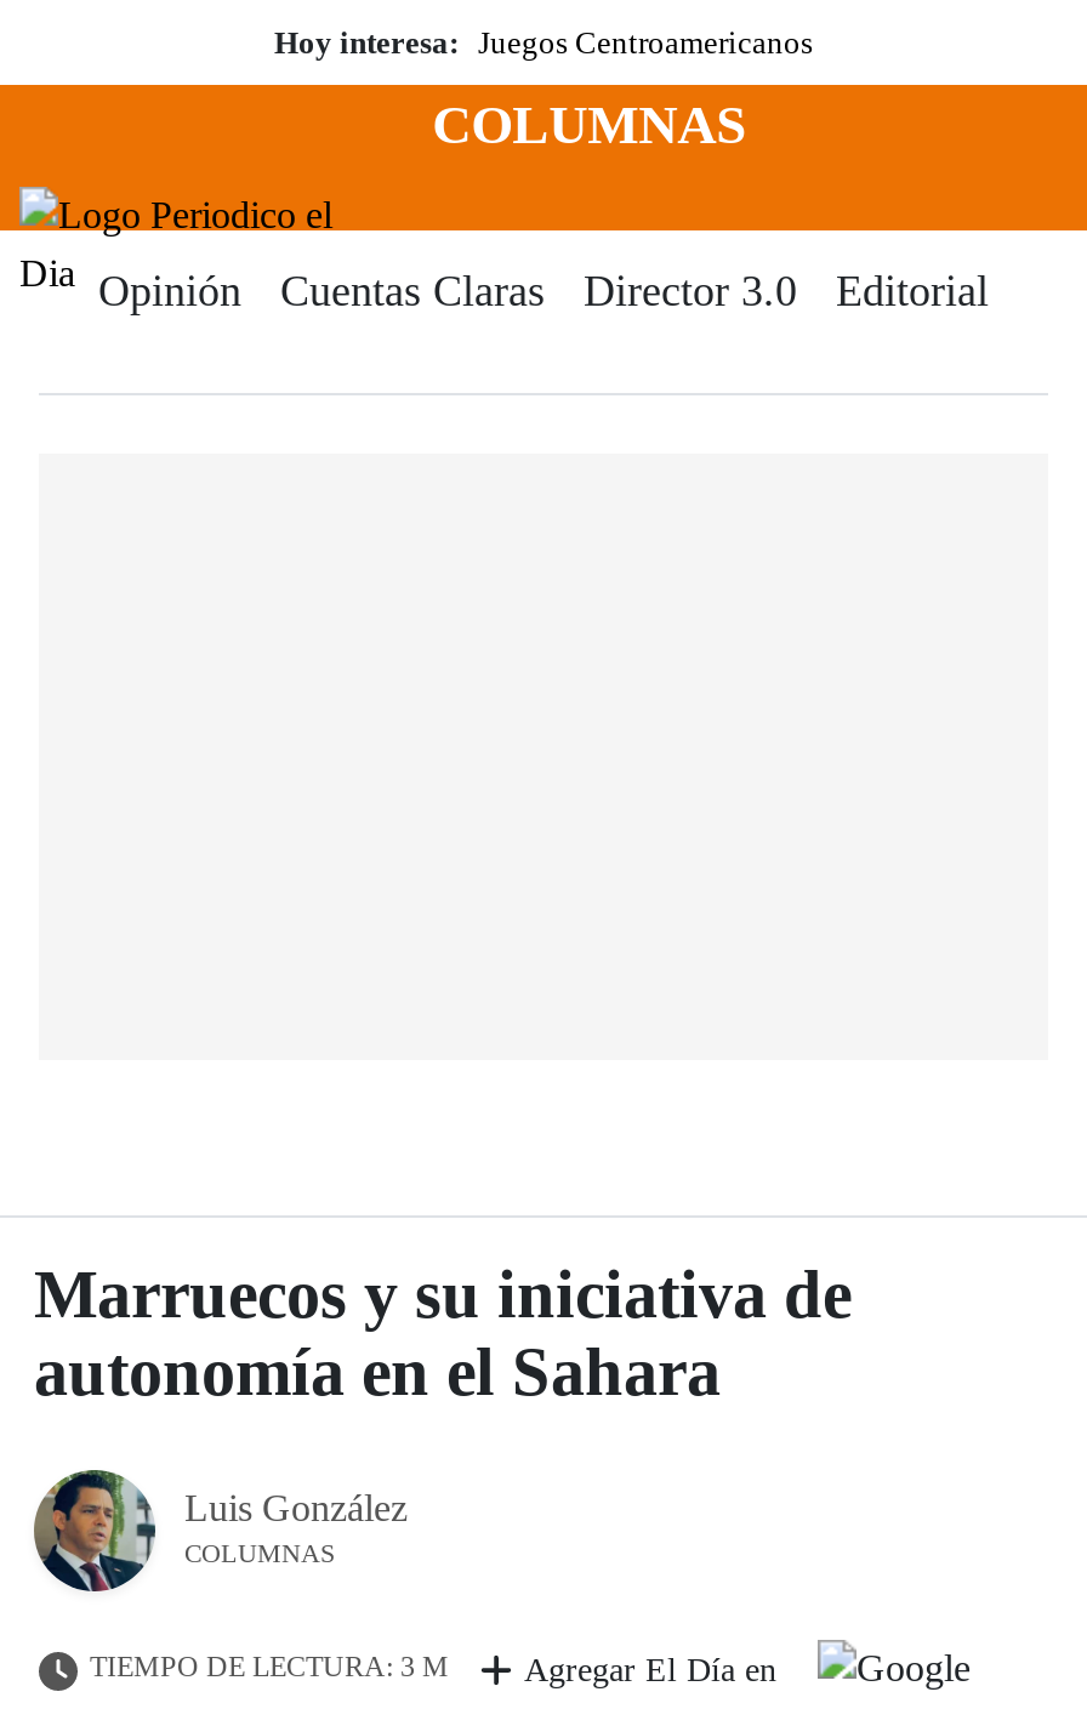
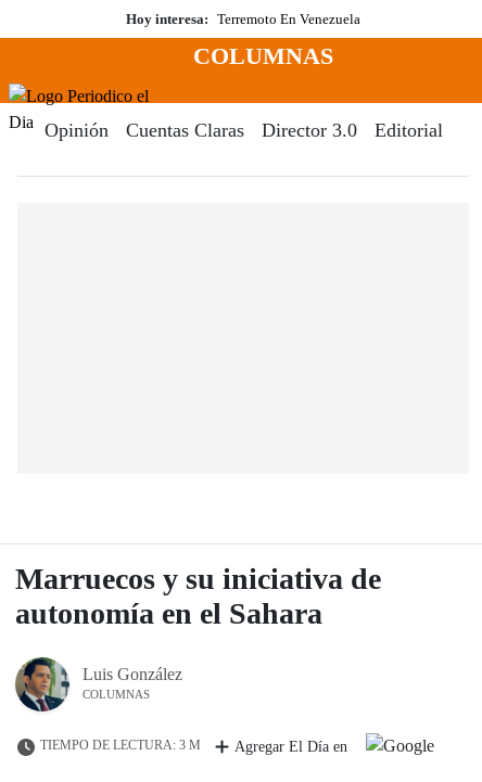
[274,24,813,61] Hoy interesa: Juegos Centroamericanos -> [126,11,360,27] Hoy interesa: Terremoto En Venezuela

